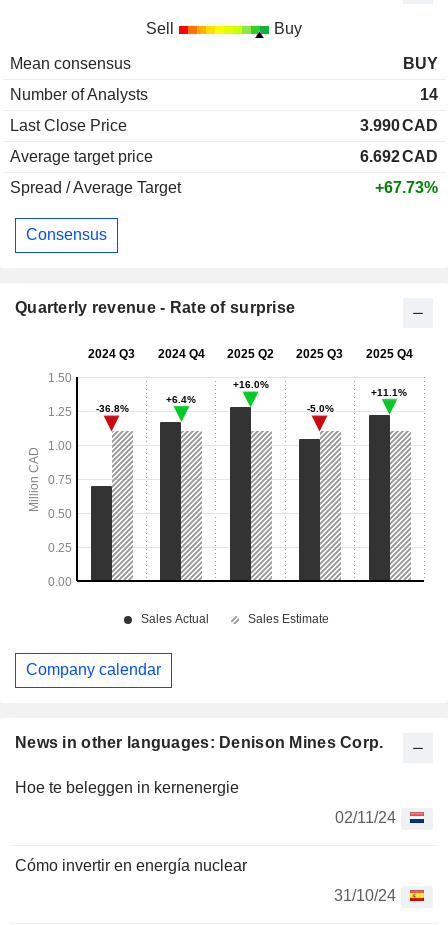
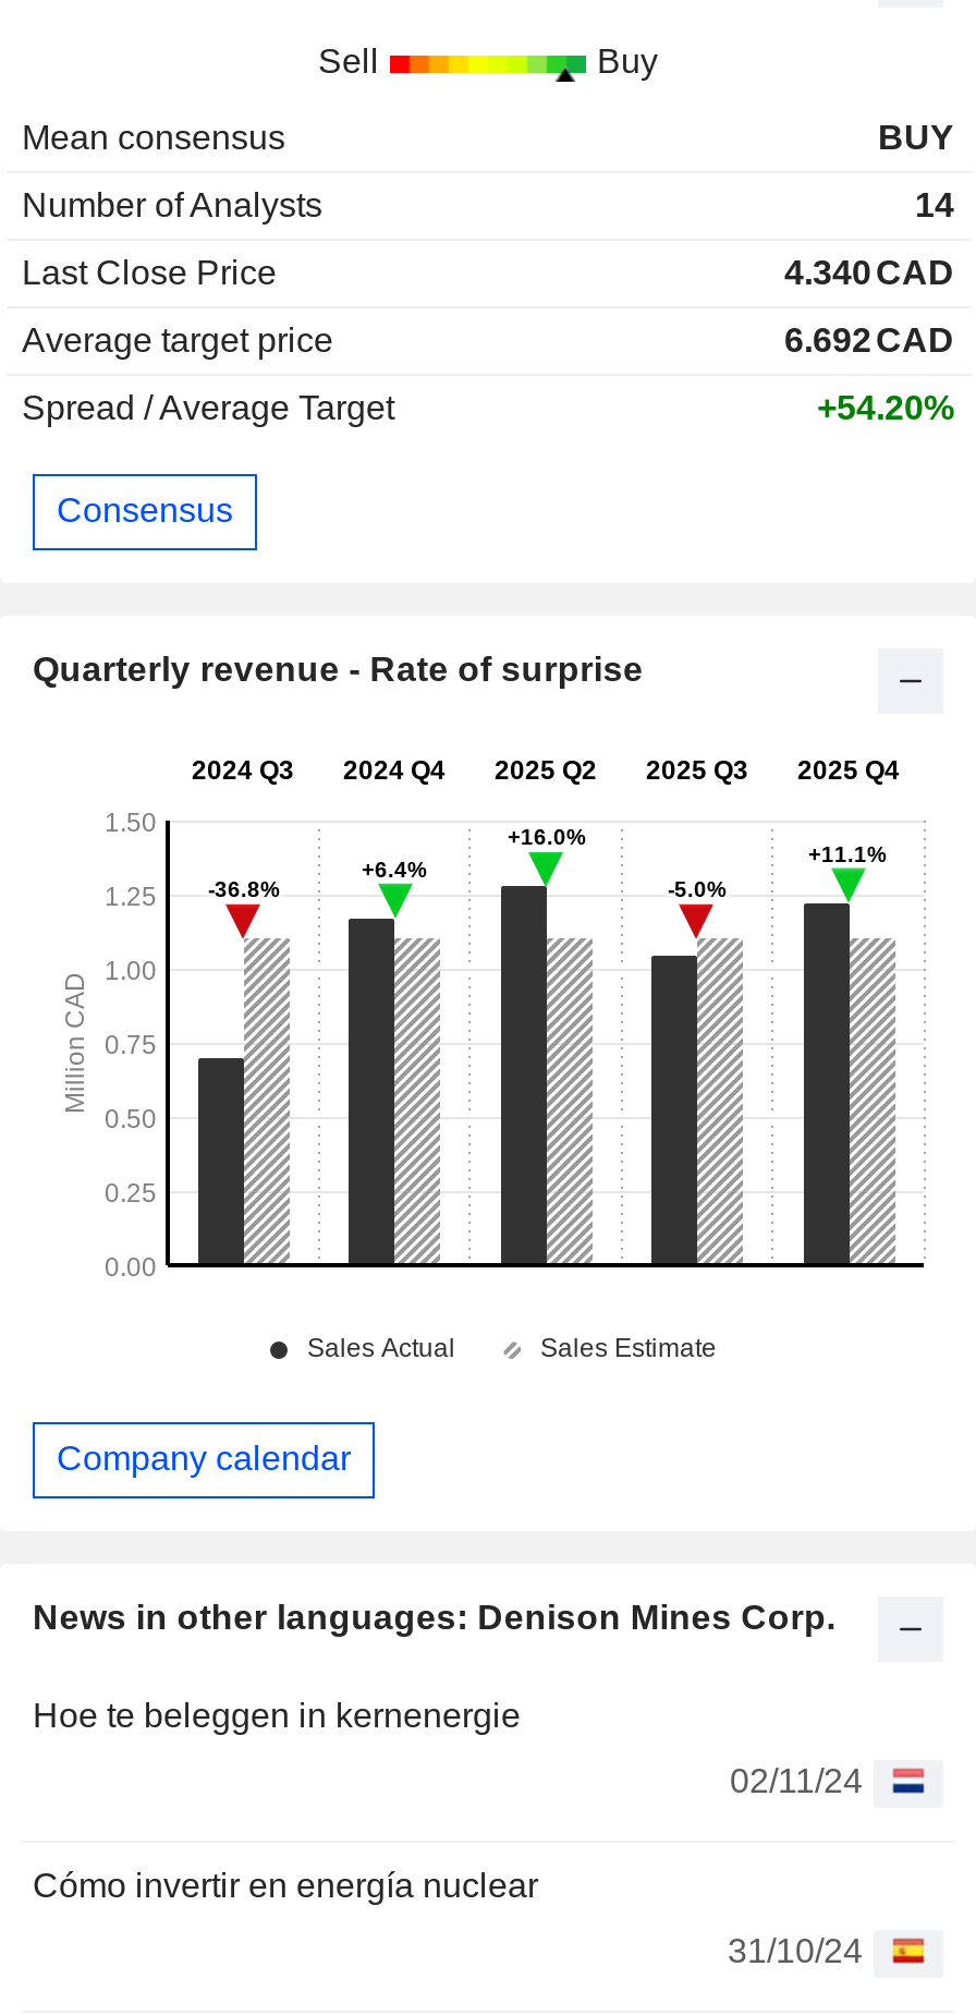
[360,116,438,133] 3.990 CAD -> [784,253,954,290] 4.340 CAD
[375,178,438,195] +67.73% -> [817,388,954,425] +54.20%

